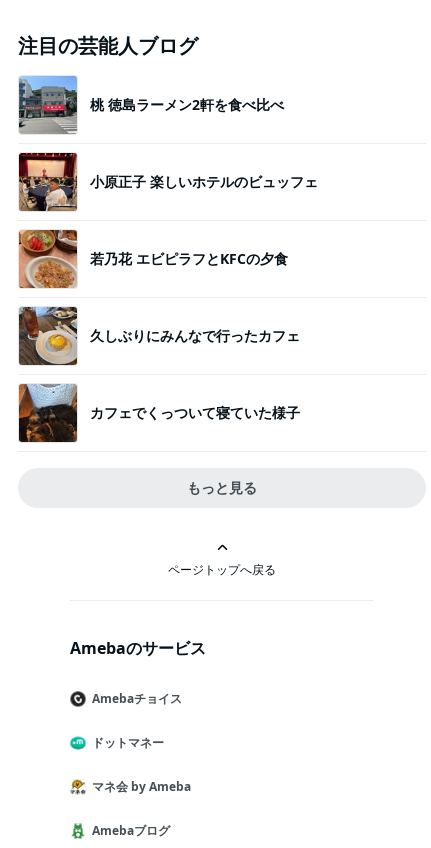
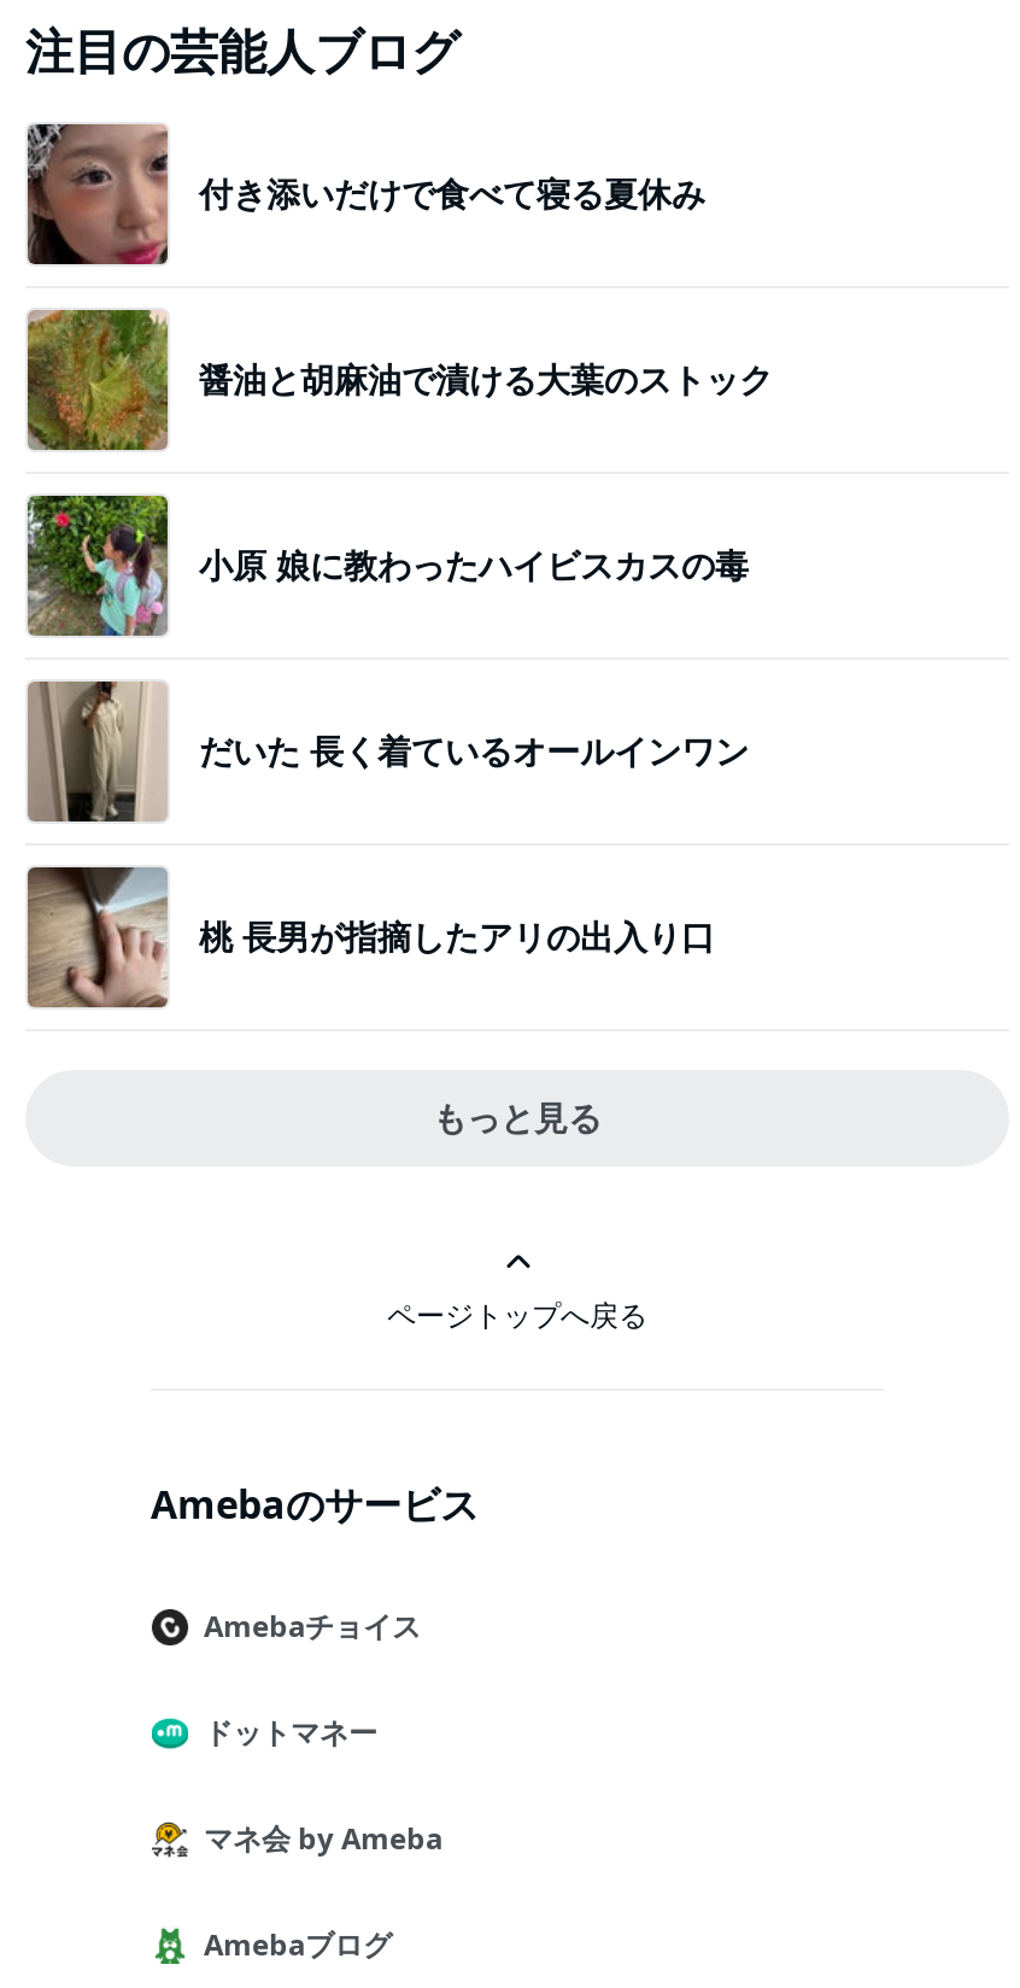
[19,75,284,135] [image] | 桃 徳島ラーメン2軒を食べ比べ -> [28,122,705,267] [image] | 付き添いだけで食べて寝る夏休み
[18,152,318,211] [image] | 小原正子 楽しいホテルのビュッフェ -> [25,308,773,452] [image] | 醤油と胡麻油で漬ける大葉のストック
[18,229,288,289] [image] | 若乃花 エビピラフとKFCの夕食 -> [25,493,749,638] [image] | 小原 娘に教わったハイビスカスの毒
[19,306,300,366] [image] | 久しぶりにみんなで行ったカフェ -> [25,679,749,824] [image] | だいた 長く着ているオールインワン
[18,383,300,443] [image] | カフェでくっついて寝ていた様子 -> [25,865,715,1010] [image] | 桃 長男が指摘したアリの出入り口

